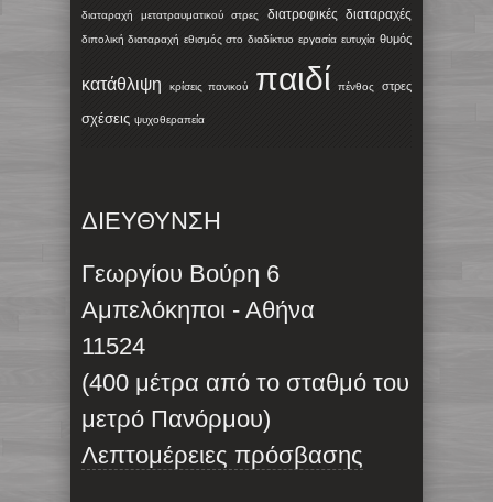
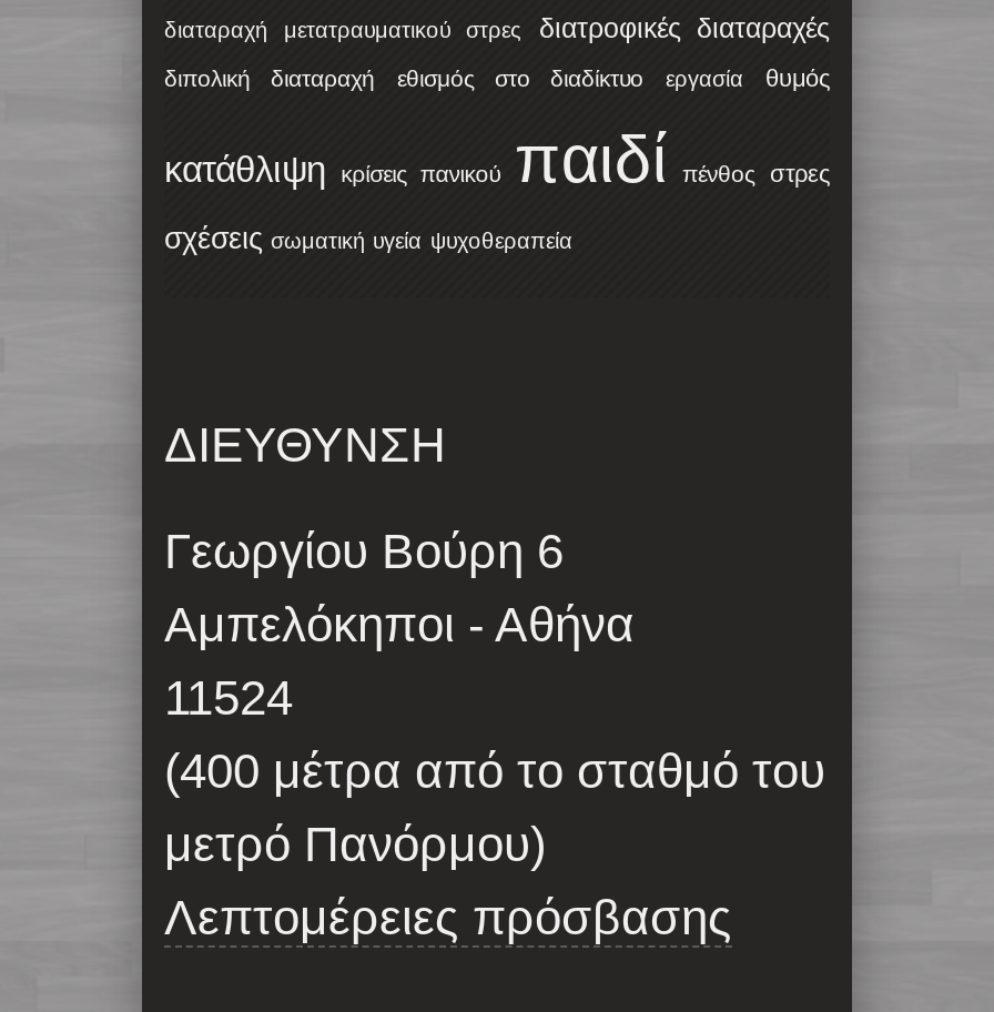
[81,32,412,46] διπολική διαταραχή εθισμός στο διαδίκτυο εργασία ευτυχία θυμός -> [164,65,830,92] διπολική διαταραχή | εθισμός στο διαδίκτυο | εργασία | θυμός
[81,111,205,127] σχέσεις ψυχοθεραπεία -> [164,223,572,256] σχέσεις σωματική υγεία ψυχοθεραπεία

